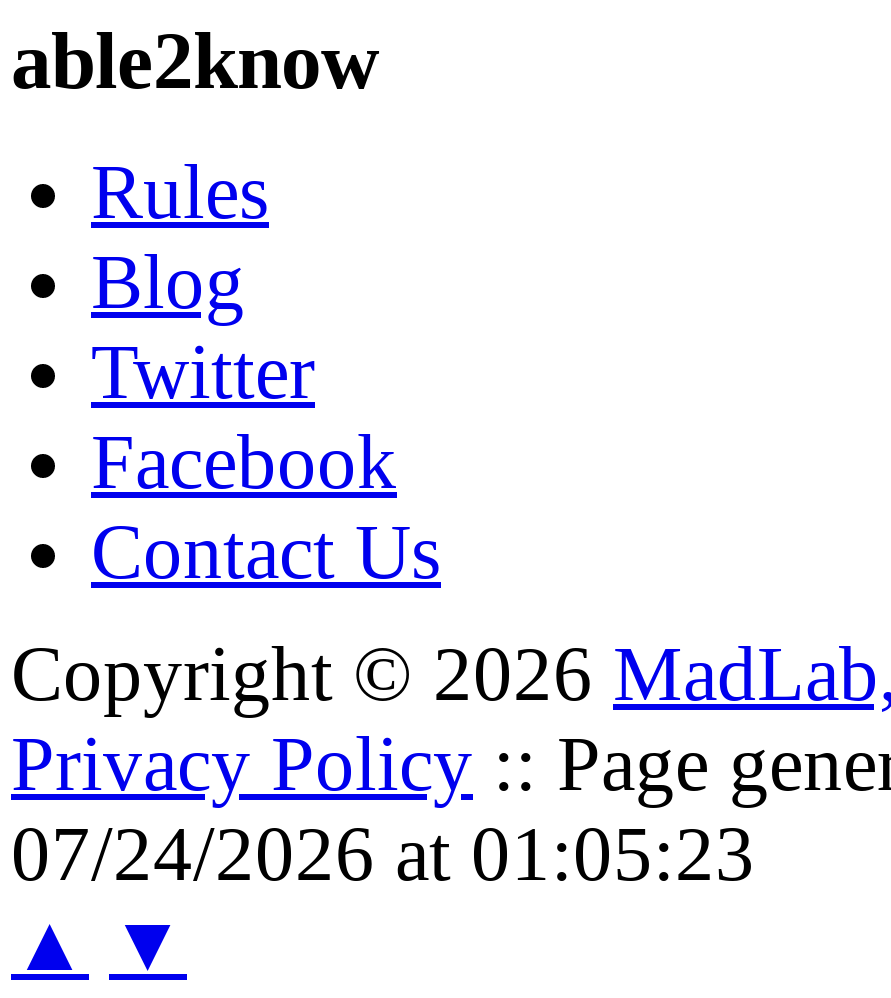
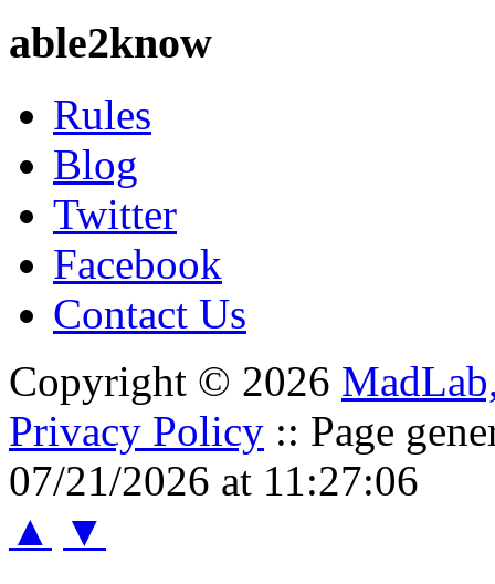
[11,809,755,895] 07/24/2026 at 01:05:23 -> [9,456,419,504] 07/21/2026 at 11:27:06

